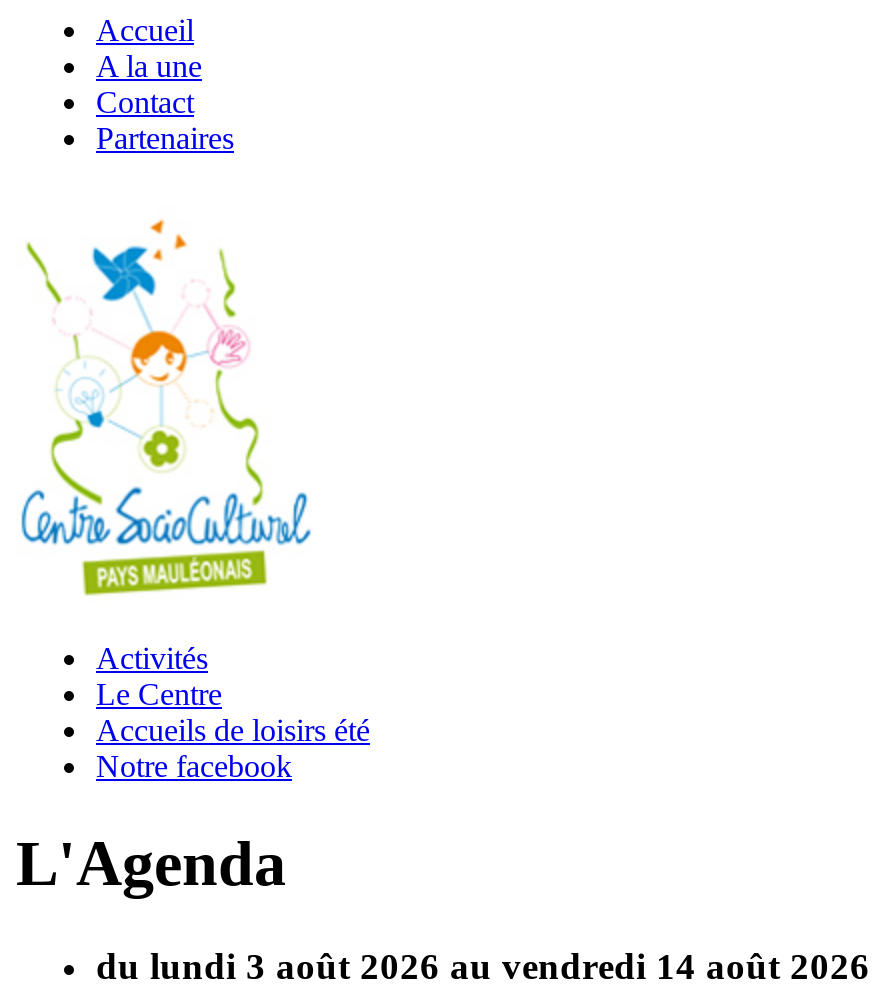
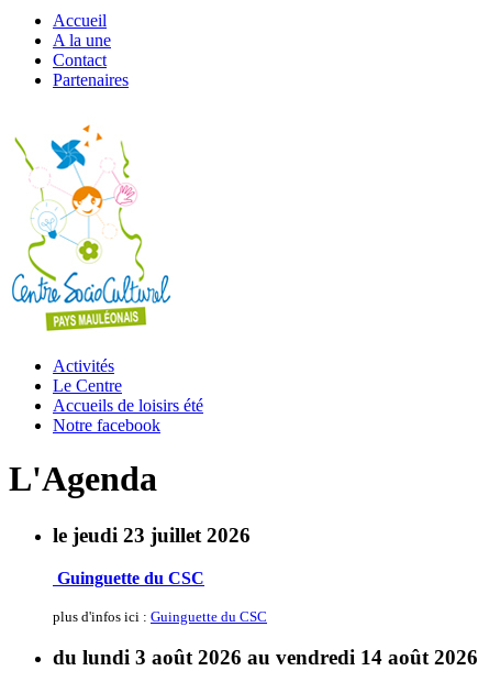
none -> [53,523,267,624] le jeudi 23 juillet 2026 | Guinguette du CSC | plus d'infos ici : Guinguette du CSC

